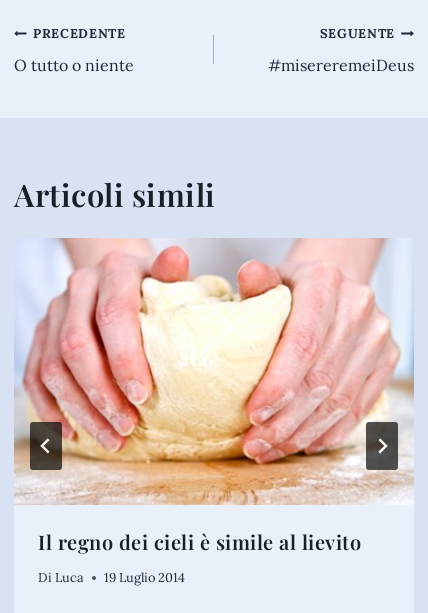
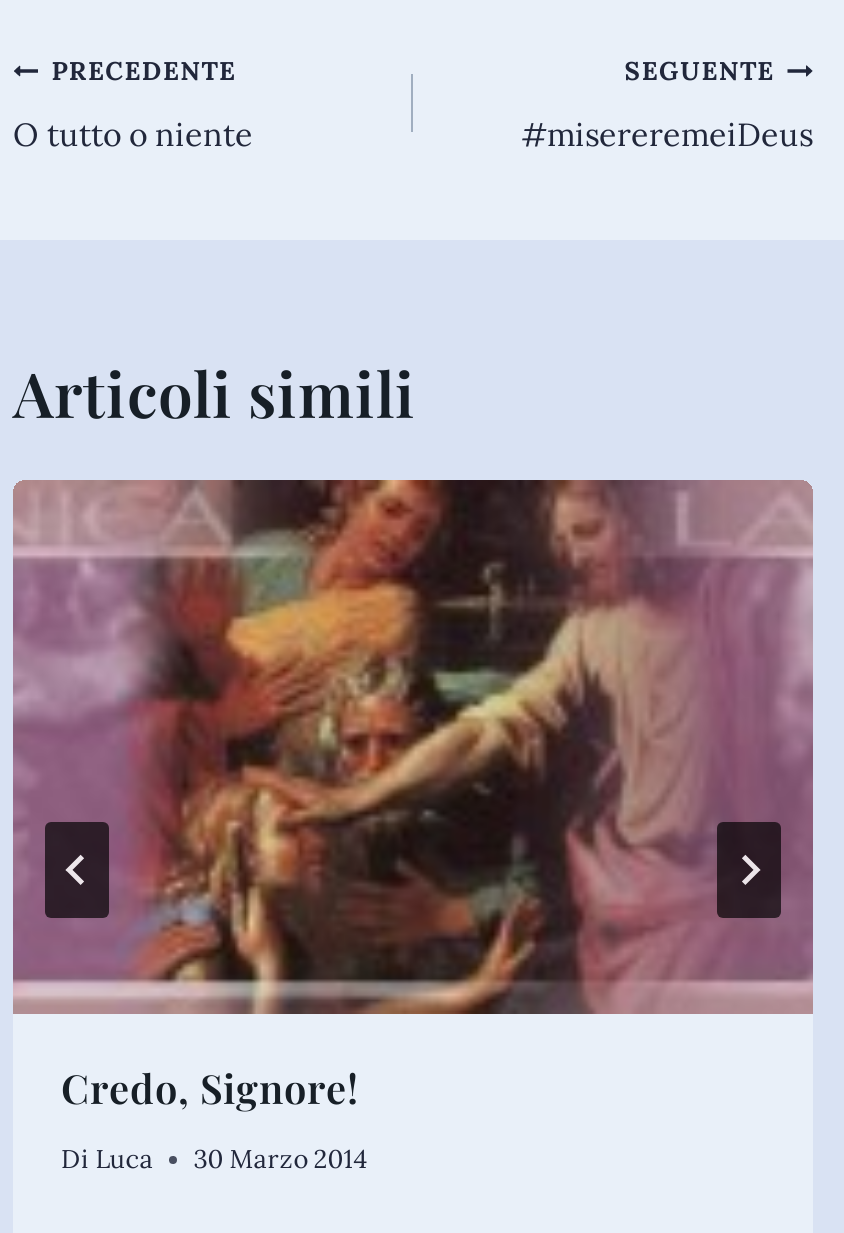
[14,238,414,555] [image] | Il regno dei cieli è simile al lievito -> [11,478,815,1114] [image] | Credo, Signore!
[38,569,185,586] Di Luca 19 Luglio 2014 -> [61,1141,367,1175] Di Luca 30 Marzo 2014

